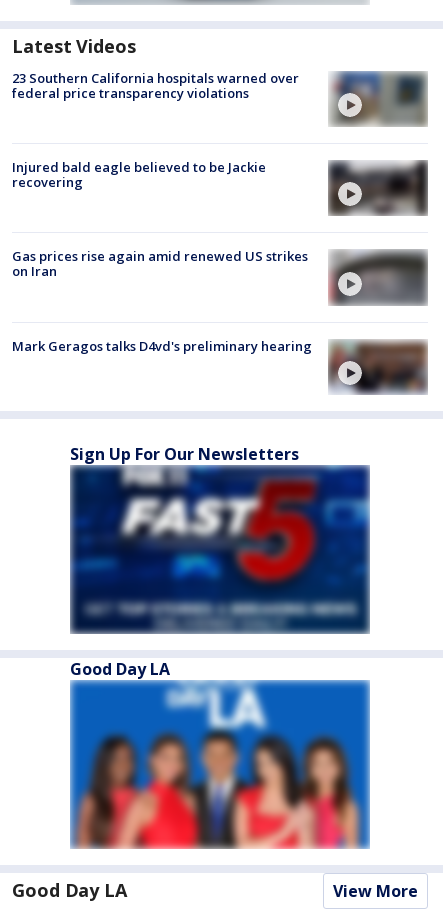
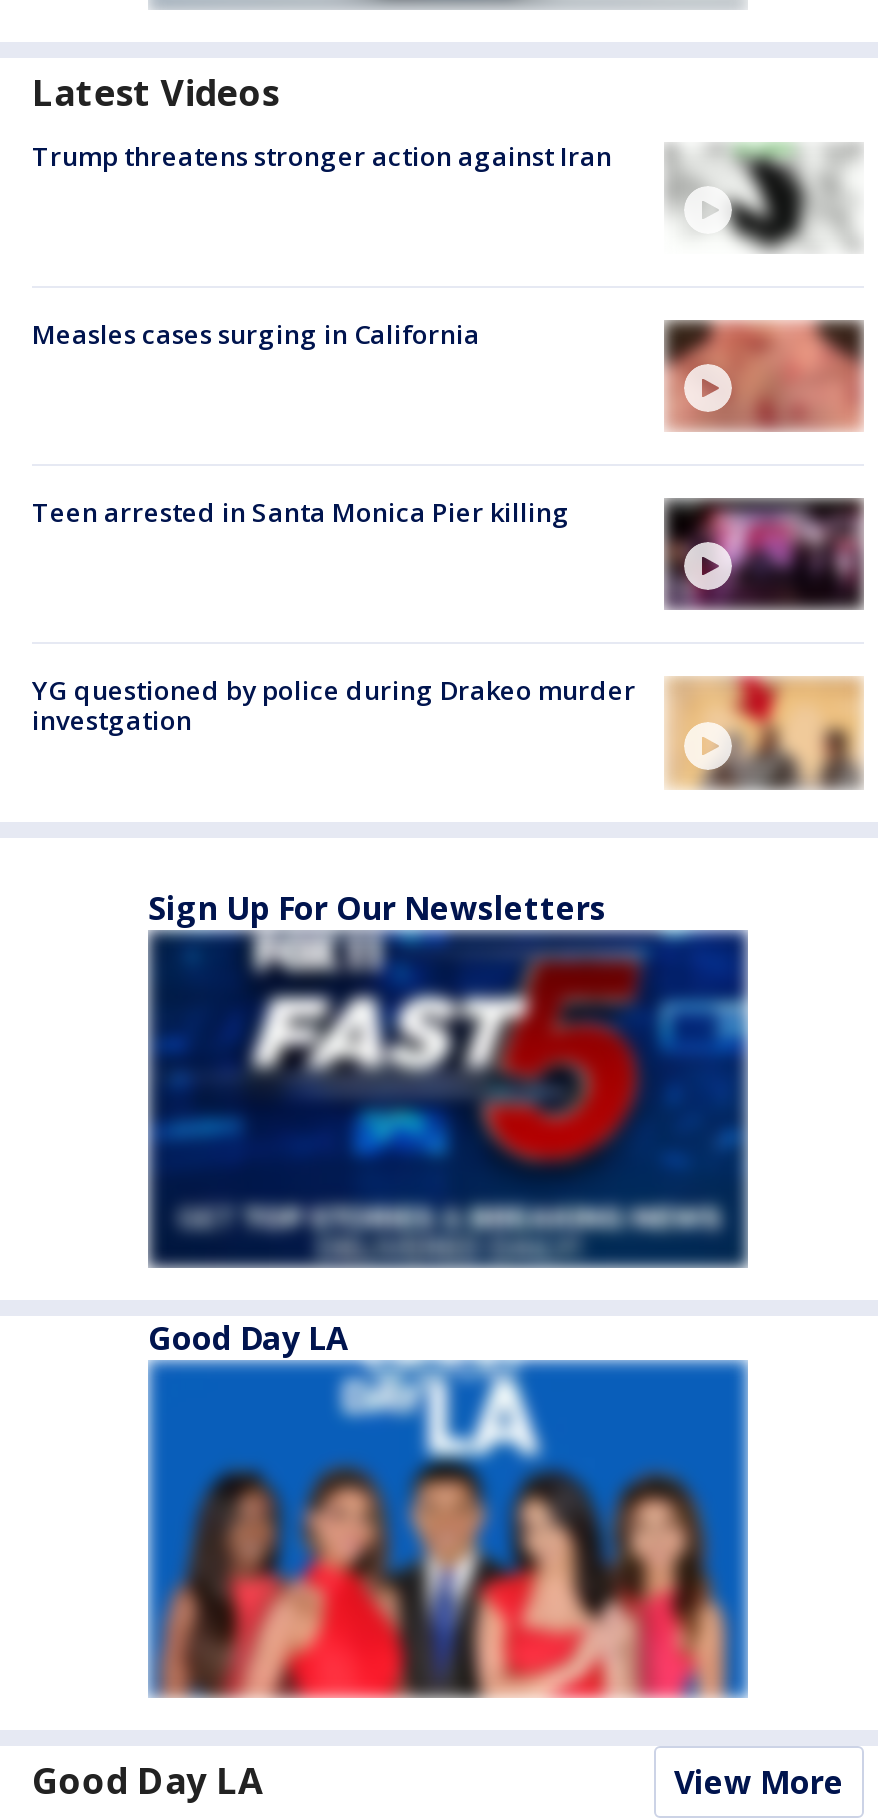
[12,69,428,127] [image] | 23 Southern California hospitals warned over | federal price transparency violations -> [32,138,862,252] [image] | Trump threatens stronger action against Iran
[12,158,266,191] Injured bald eagle believed to be Jackie | recovering -> [32,316,480,352] Measles cases surging in California
[328,160,428,216] [image] -> [664,320,864,432] [image]
[12,247,308,280] Gas prices rise again amid renewed US strikes | on Iran -> [32,495,570,531] Teen arrested in Santa Monica Pier killing
[328,250,428,306] [image] -> [664,498,862,608] [image]
[12,337,428,394] [image] | Mark Geragos talks D4vd's preliminary hearing -> [32,673,862,790] [image] | YG questioned by police during Drakeo murder | investgation

